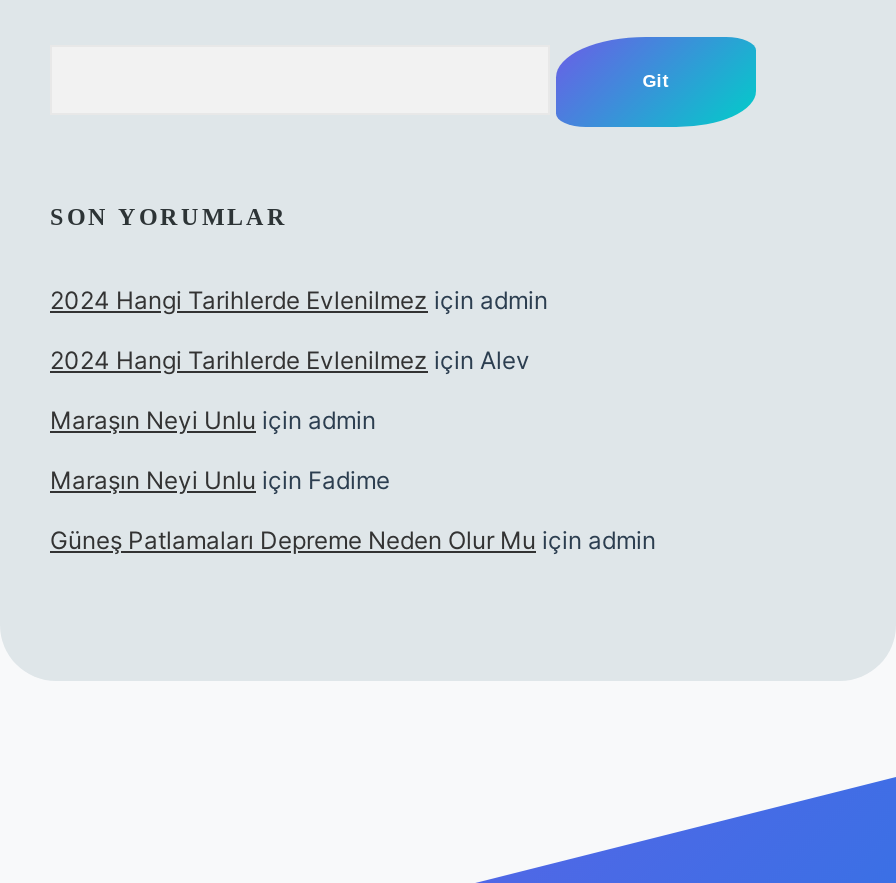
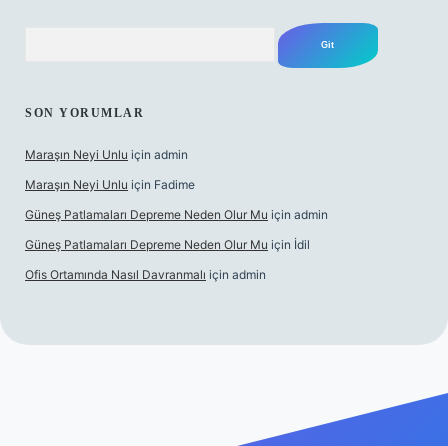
[50,285,548,375] 2024 Hangi Tarihlerde Evlenilmez için admin | 2024 Hangi Tarihlerde Evlenilmez için Alev -> none
moved [50,405,656,555] -> [25,147,328,222]: Maraşın Neyi Unlu için admin | Maraşın Neyi Unlu için Fadime | Güneş Patlamaları Depreme Neden Olur Mu için admin
none -> [25,237,310,282] Güneş Patlamaları Depreme Neden Olur Mu için İdil | Ofis Ortamında Nasıl Davranmalı için admin

